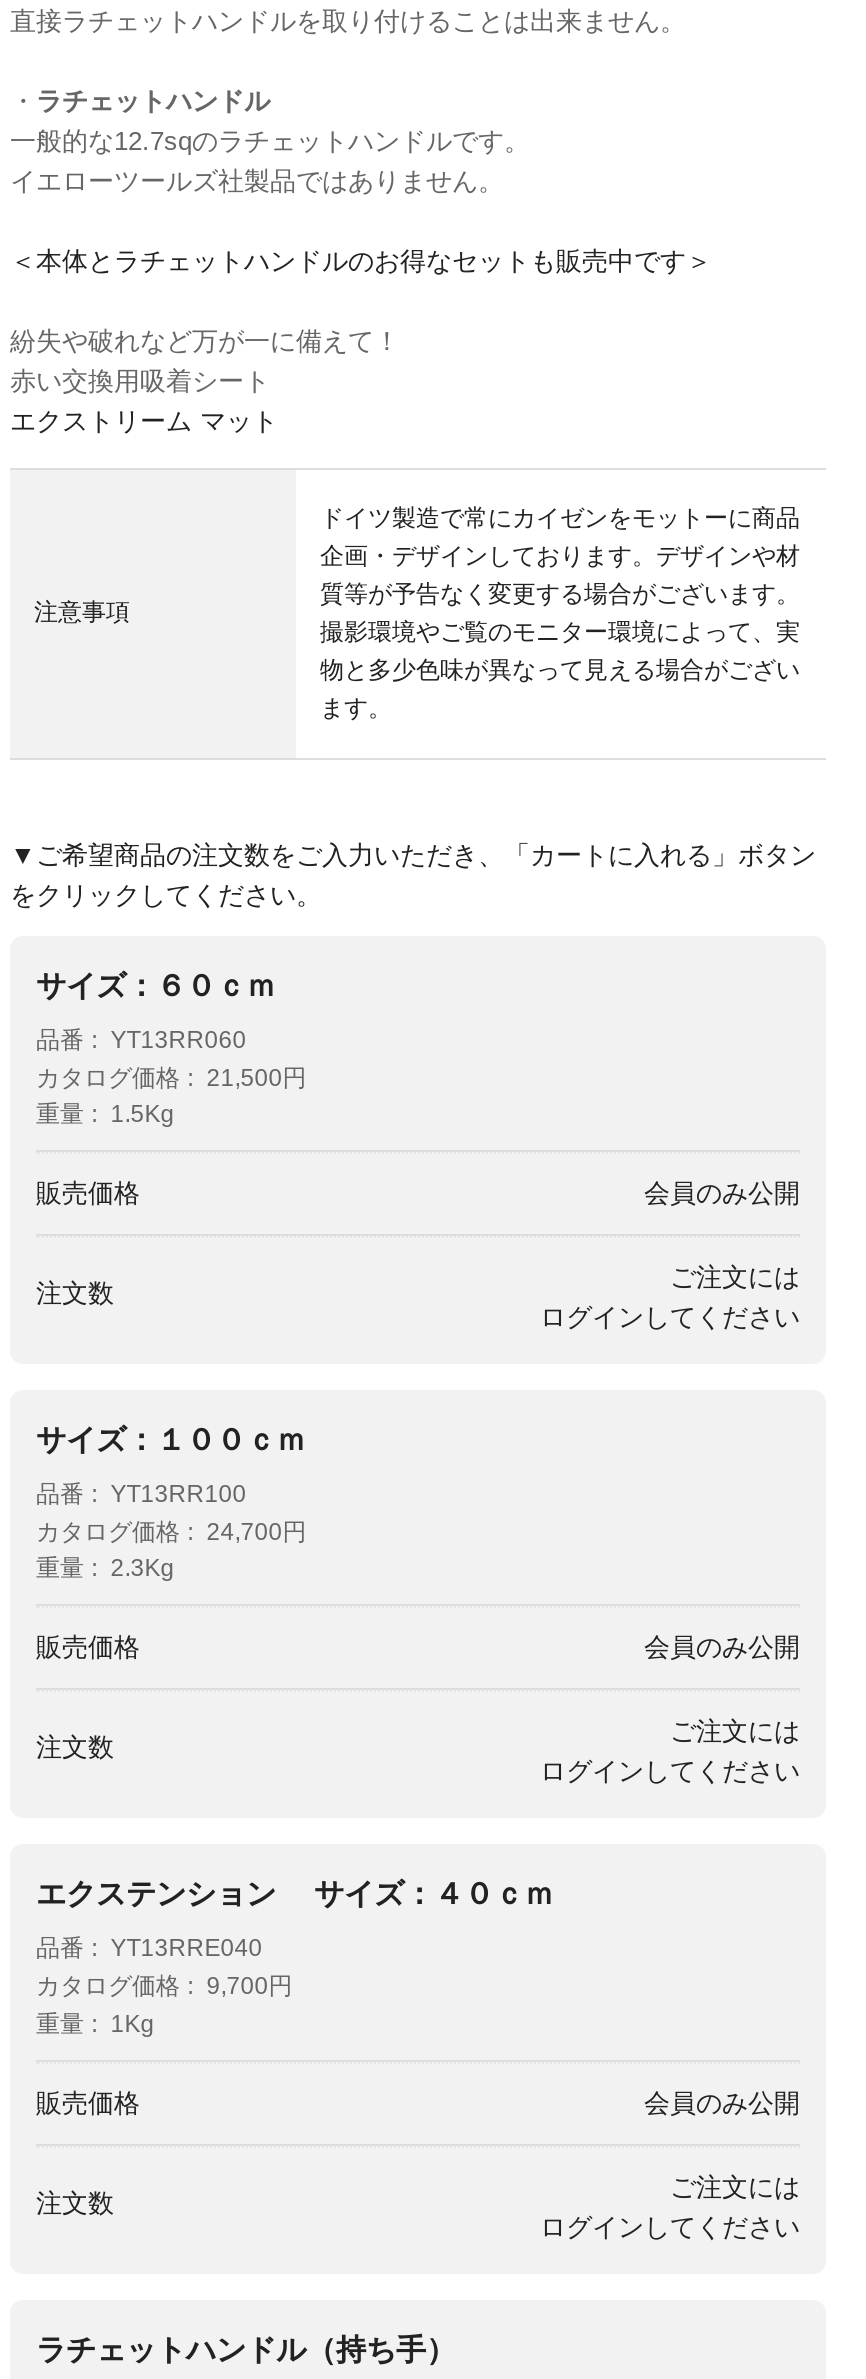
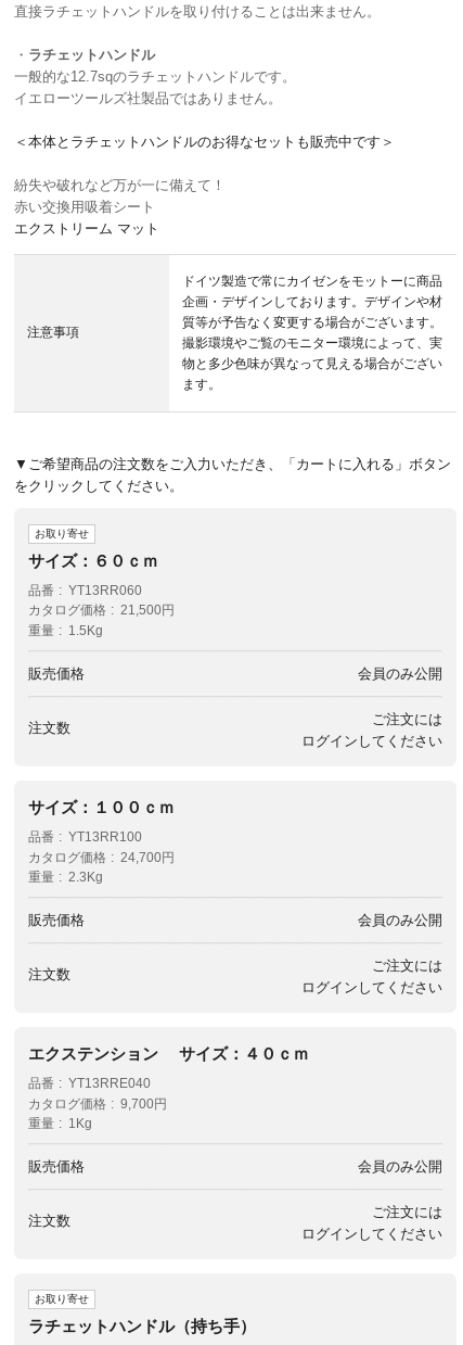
none -> [35,527,89,539] お取り寄せ
none -> [35,1293,89,1305] お取り寄せ

